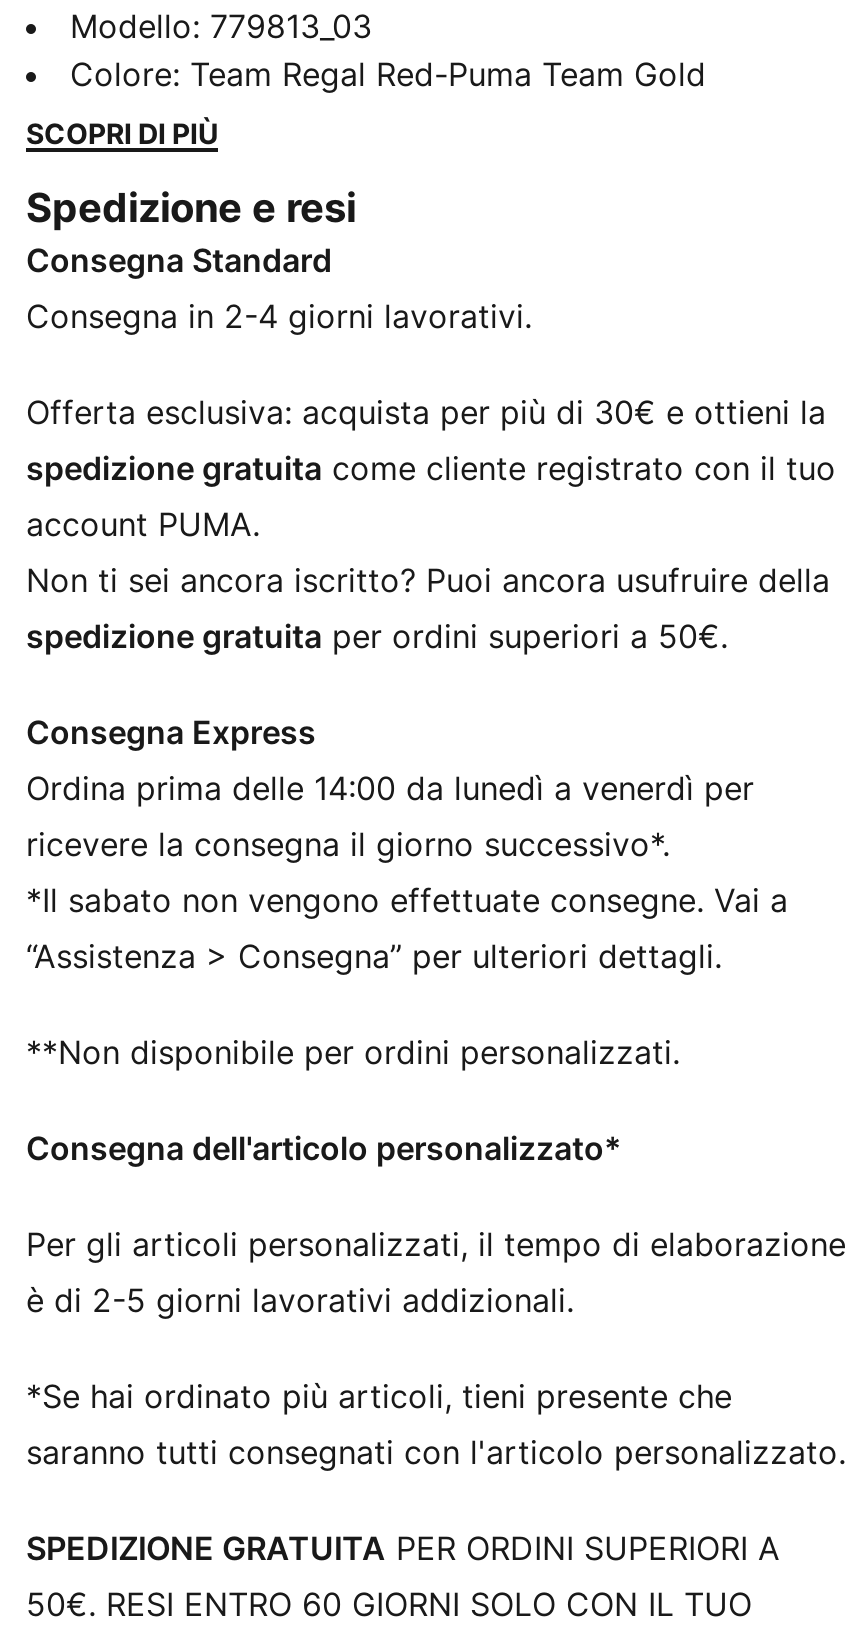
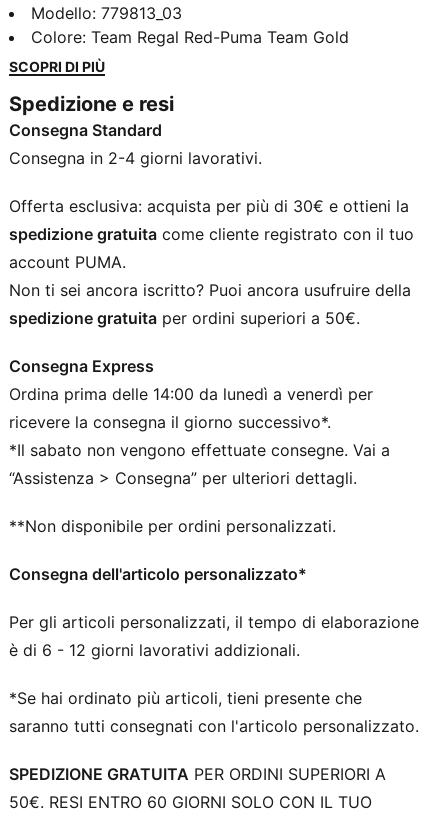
[26,1280,574,1320] è di 2-5 giorni lavorativi addizionali. -> [9,640,300,660] è di 6 - 12 giorni lavorativi addizionali.

